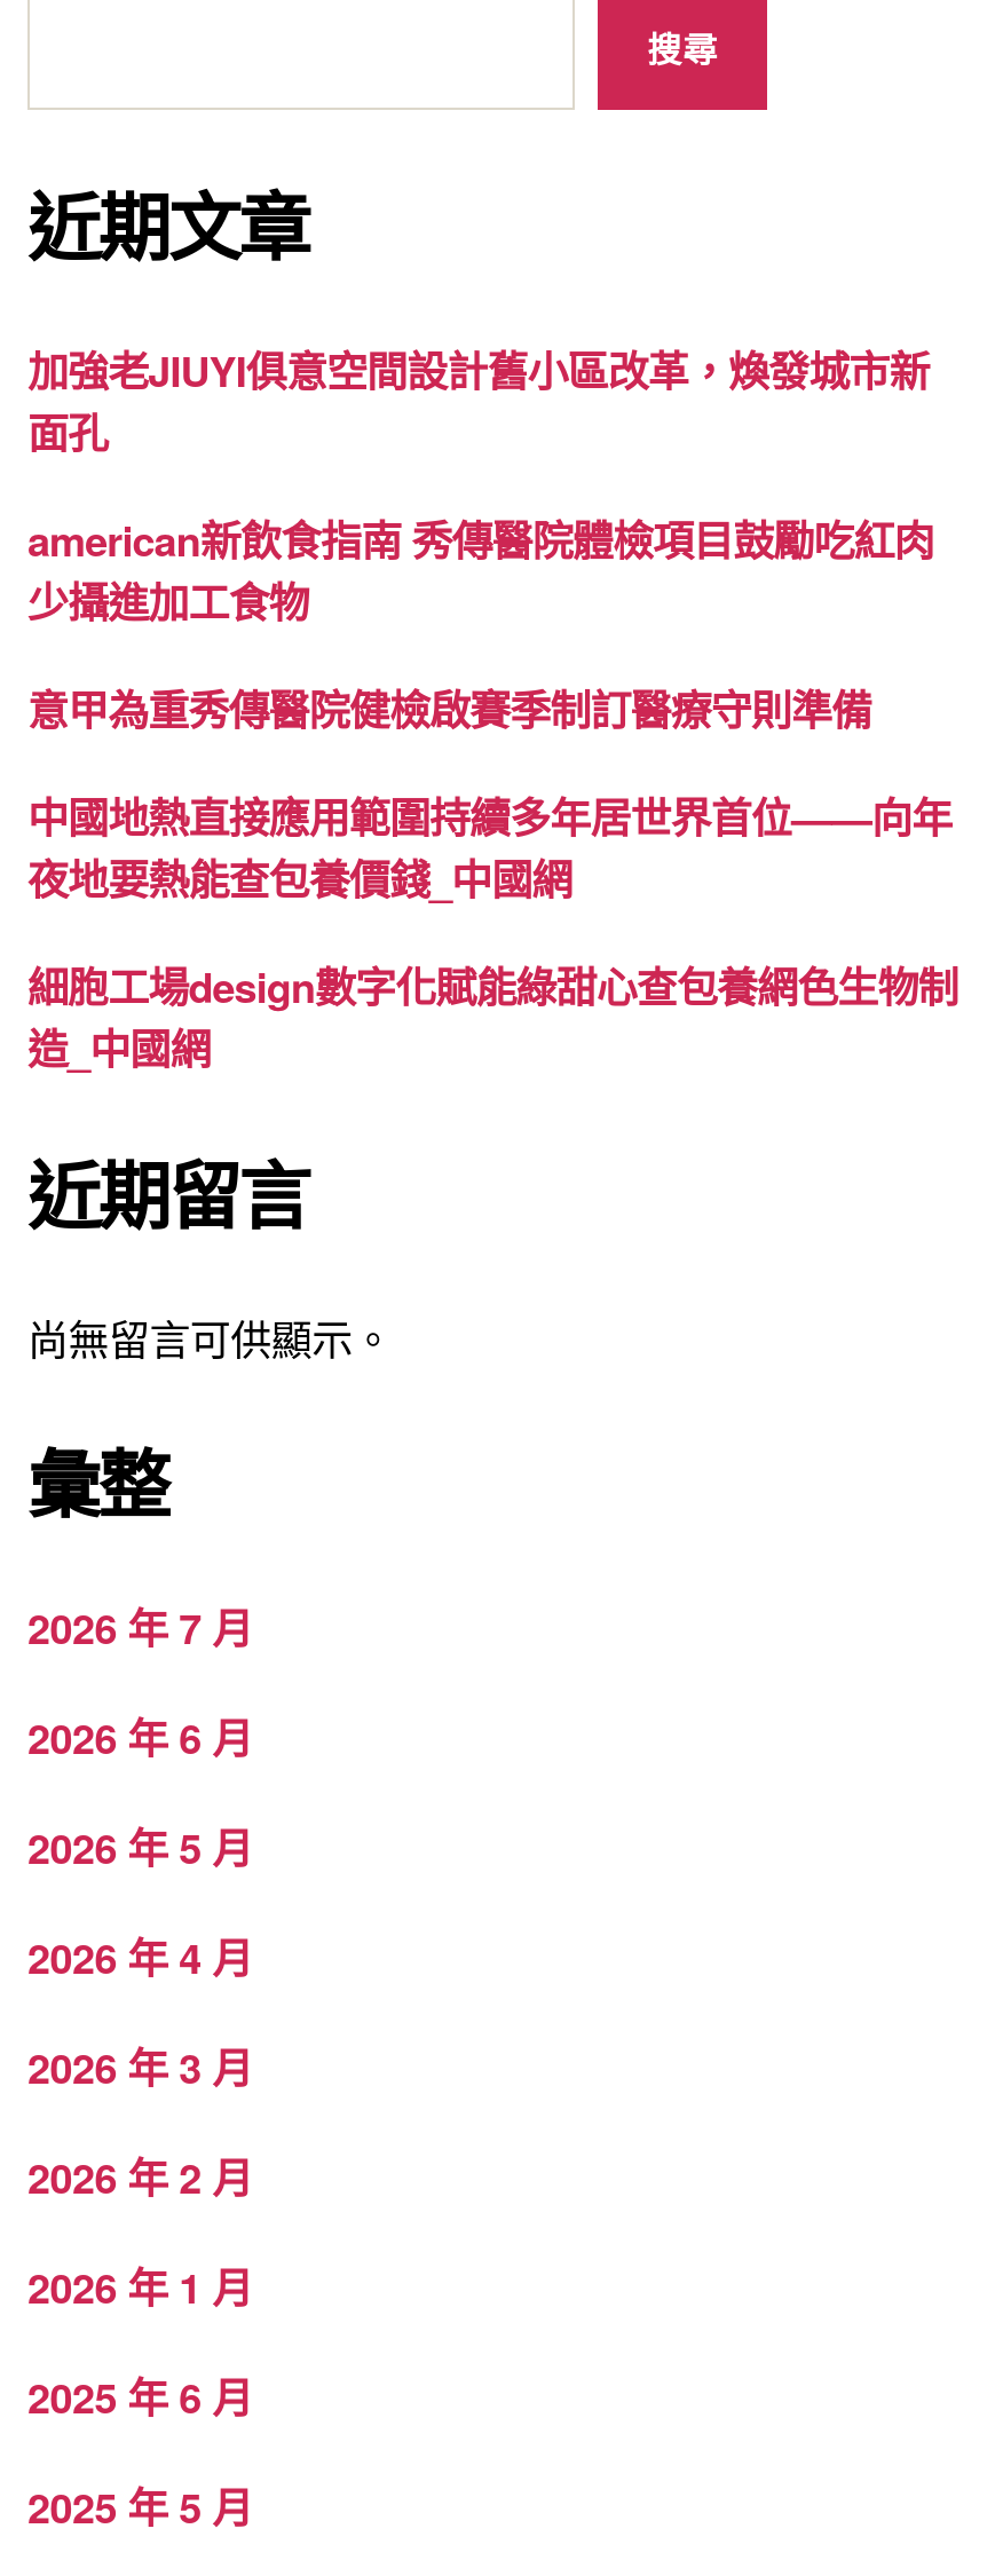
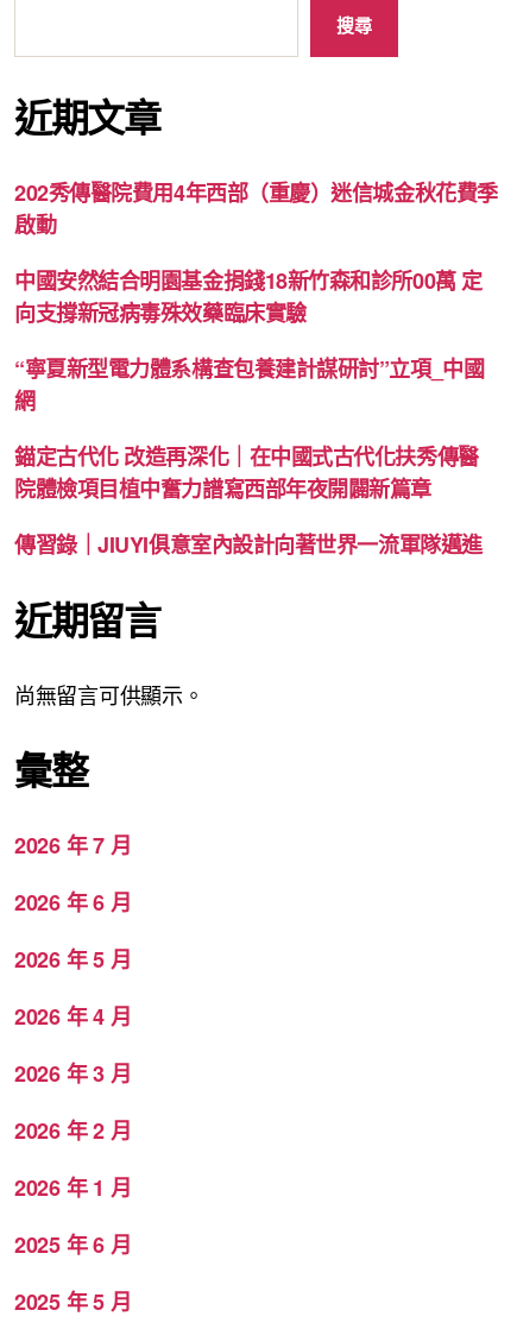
[27,341,929,463] 加強老JIUYI俱意空間設計舊小區改革，煥發城市新 | 面孔 -> [14,177,498,240] 202秀傳醫院費用4年西部（重慶）迷信城金秋花費季 | 啟動
[27,511,934,632] american新飲食指南 秀傳醫院體檢項目鼓勵吃紅肉 | 少攝進加工食物 -> [14,265,482,328] 中國安然結合明園基金捐錢18新竹森和診所00萬 定 | 向支撐新冠病毒殊效藥臨床實驗
[27,680,872,740] 意甲為重秀傳醫院健檢啟賽季制訂醫療守則準備 -> [14,353,484,416] “寧夏新型電力體系構查包養建計謀研討”立項_中國 | 網
[27,788,952,909] 中國地熱直接應用範圍持續多年居世界首位——向年 | 夜地要熱能查包養價錢_中國網 -> [14,441,479,504] 錨定古代化 改造再深化｜在中國式古代化扶秀傳醫 | 院體檢項目植中奮力譜寫西部年夜開闢新篇章
[27,957,958,1078] 細胞工場design數字化賦能綠甜心查包養網色生物制 | 造_中國網 -> [14,529,482,560] 傳習錄｜JIUYI俱意室內設計向著世界一流軍隊邁進

